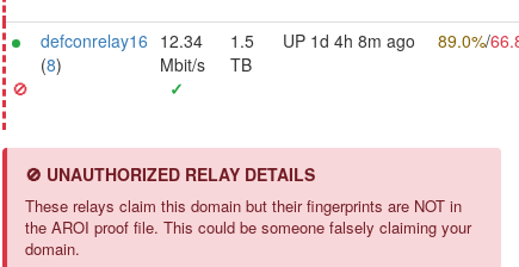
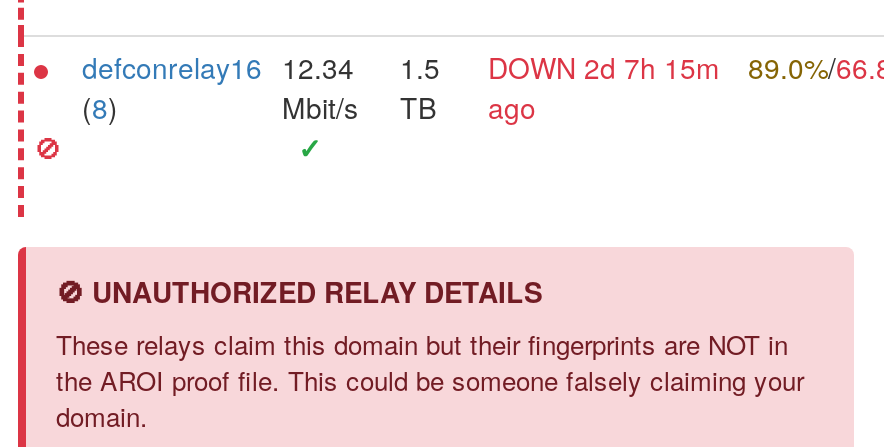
[283,29,415,52] UP 1d 4h 8m ago -> [488,47,720,127] DOWN 2d 7h 15m | ago

